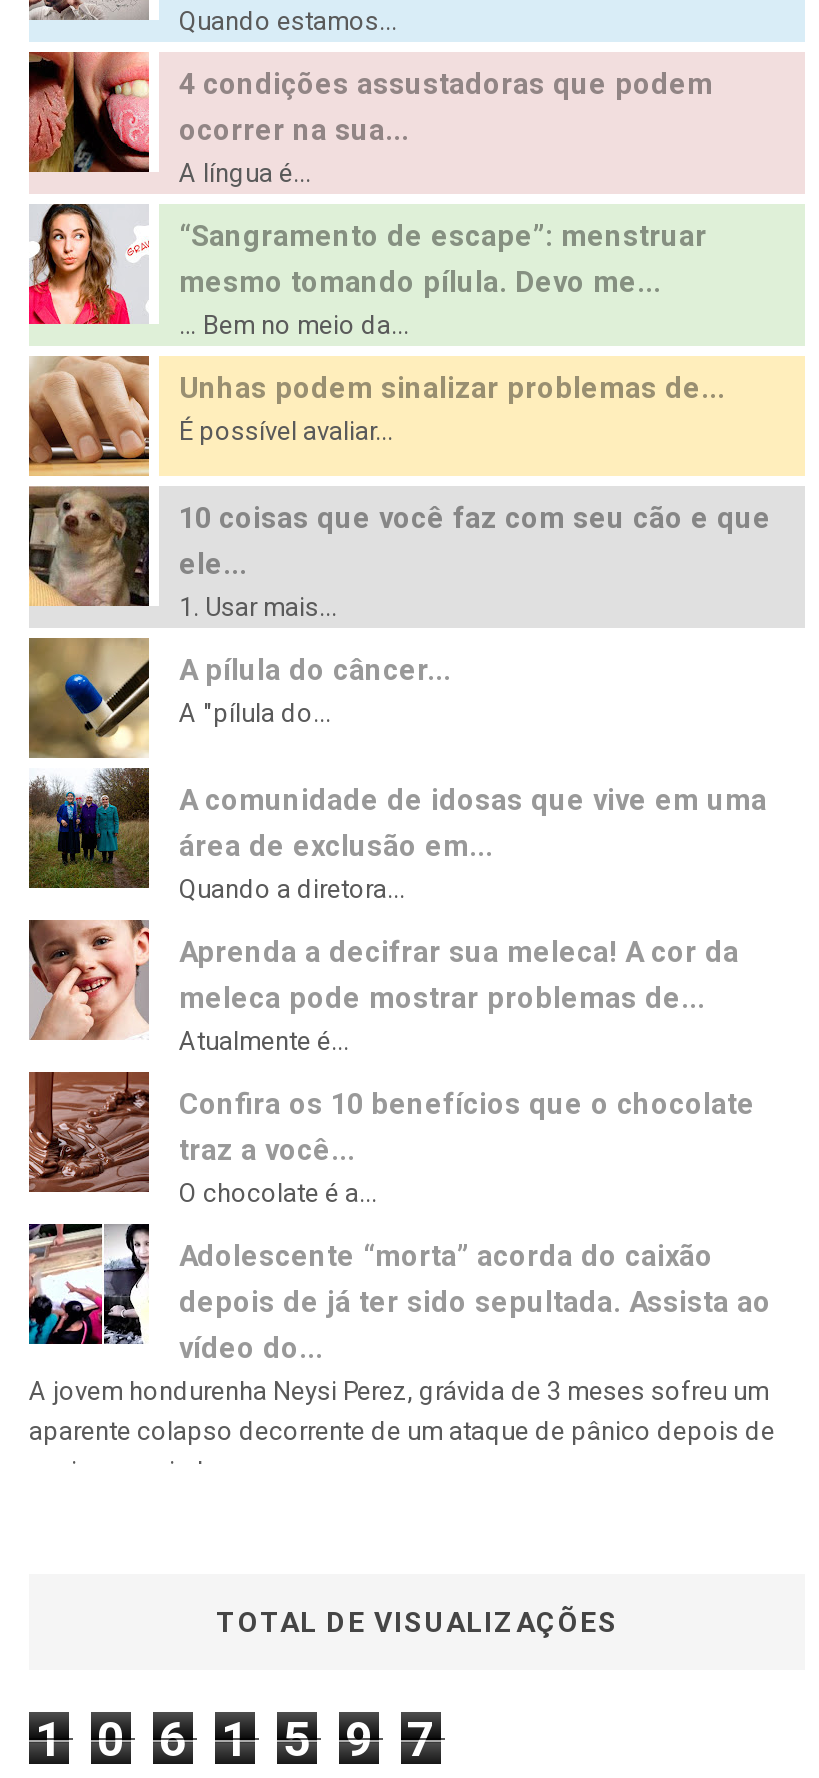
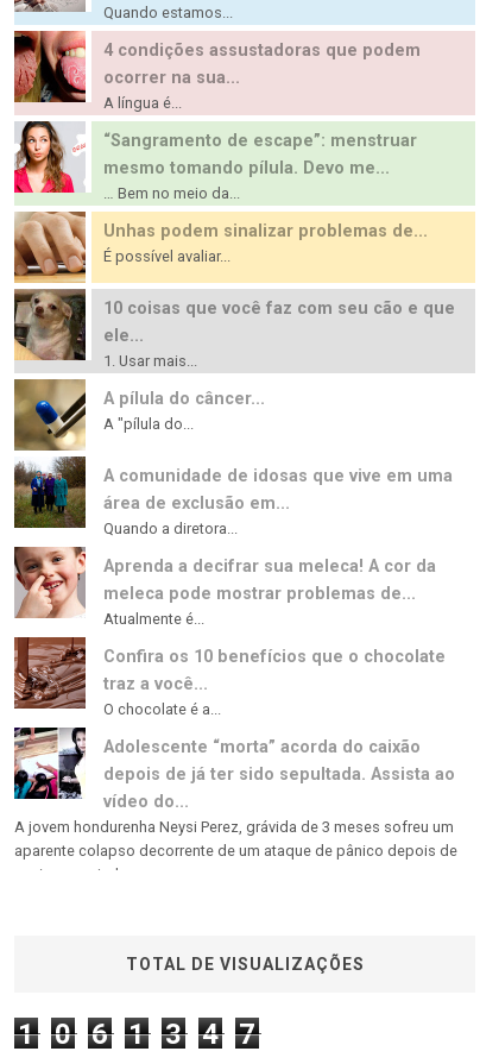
[283,1712,311,1768] 5 -> [165,1018,182,1051] 3
[345,1712,373,1768] 9 -> [202,1018,219,1051] 4

